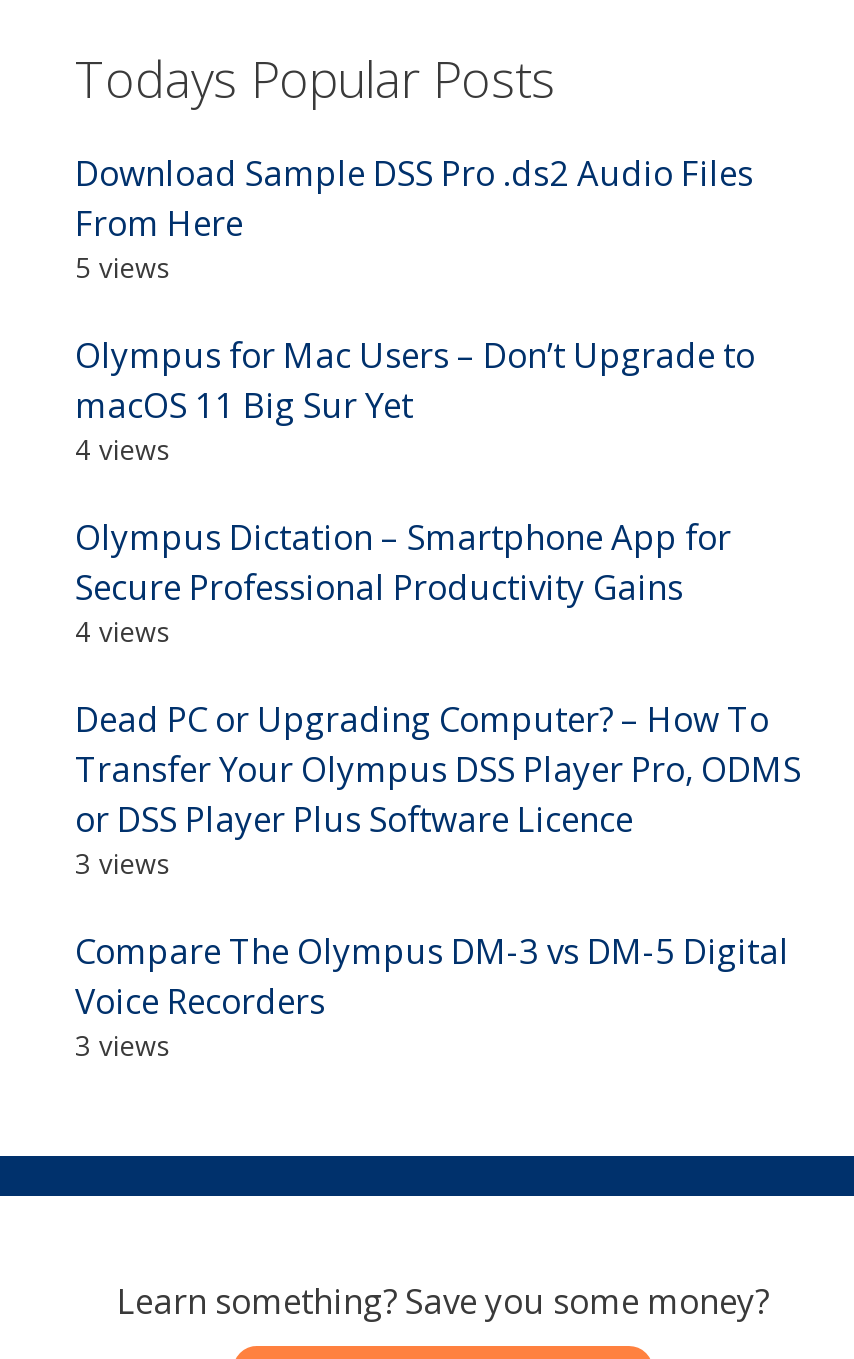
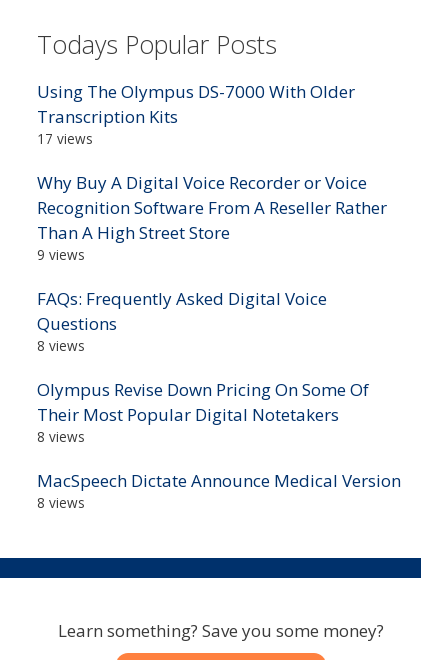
[75,150,753,286] Download Sample DSS Pro .ds2 Audio Files | From Here | 5 views -> [37,80,355,148] Using The Olympus DS-7000 With Older | Transcription Kits | 17 views
[75,332,755,468] Olympus for Mac Users – Don’t Upgrade to | macOS 11 Big Sur Yet | 4 views -> [37,171,387,264] Why Buy A Digital Voice Recorder or Voice | Recognition Software From A Reseller Rather | Than A High Street Store | 9 views
[75,514,731,650] Olympus Dictation – Smartphone App for | Secure Professional Productivity Gains | 4 views -> [37,287,327,355] FAQs: Frequently Asked Digital Voice | Questions | 8 views
[75,696,801,882] Dead PC or Upgrading Computer? – How To | Transfer Your Olympus DSS Player Pro, ODMS | or DSS Player Plus Software Licence | 3 views -> [37,378,369,446] Olympus Revise Down Pricing On Some Of | Their Most Popular Digital Notetakers | 8 views
[75,928,789,1064] Compare The Olympus DM-3 vs DM-5 Digital | Voice Recorders | 3 views -> [37,469,401,512] MacSpeech Dictate Announce Medical Version | 8 views

